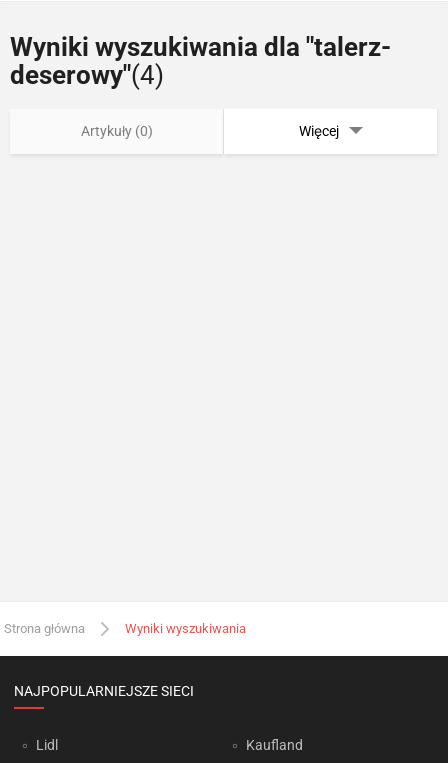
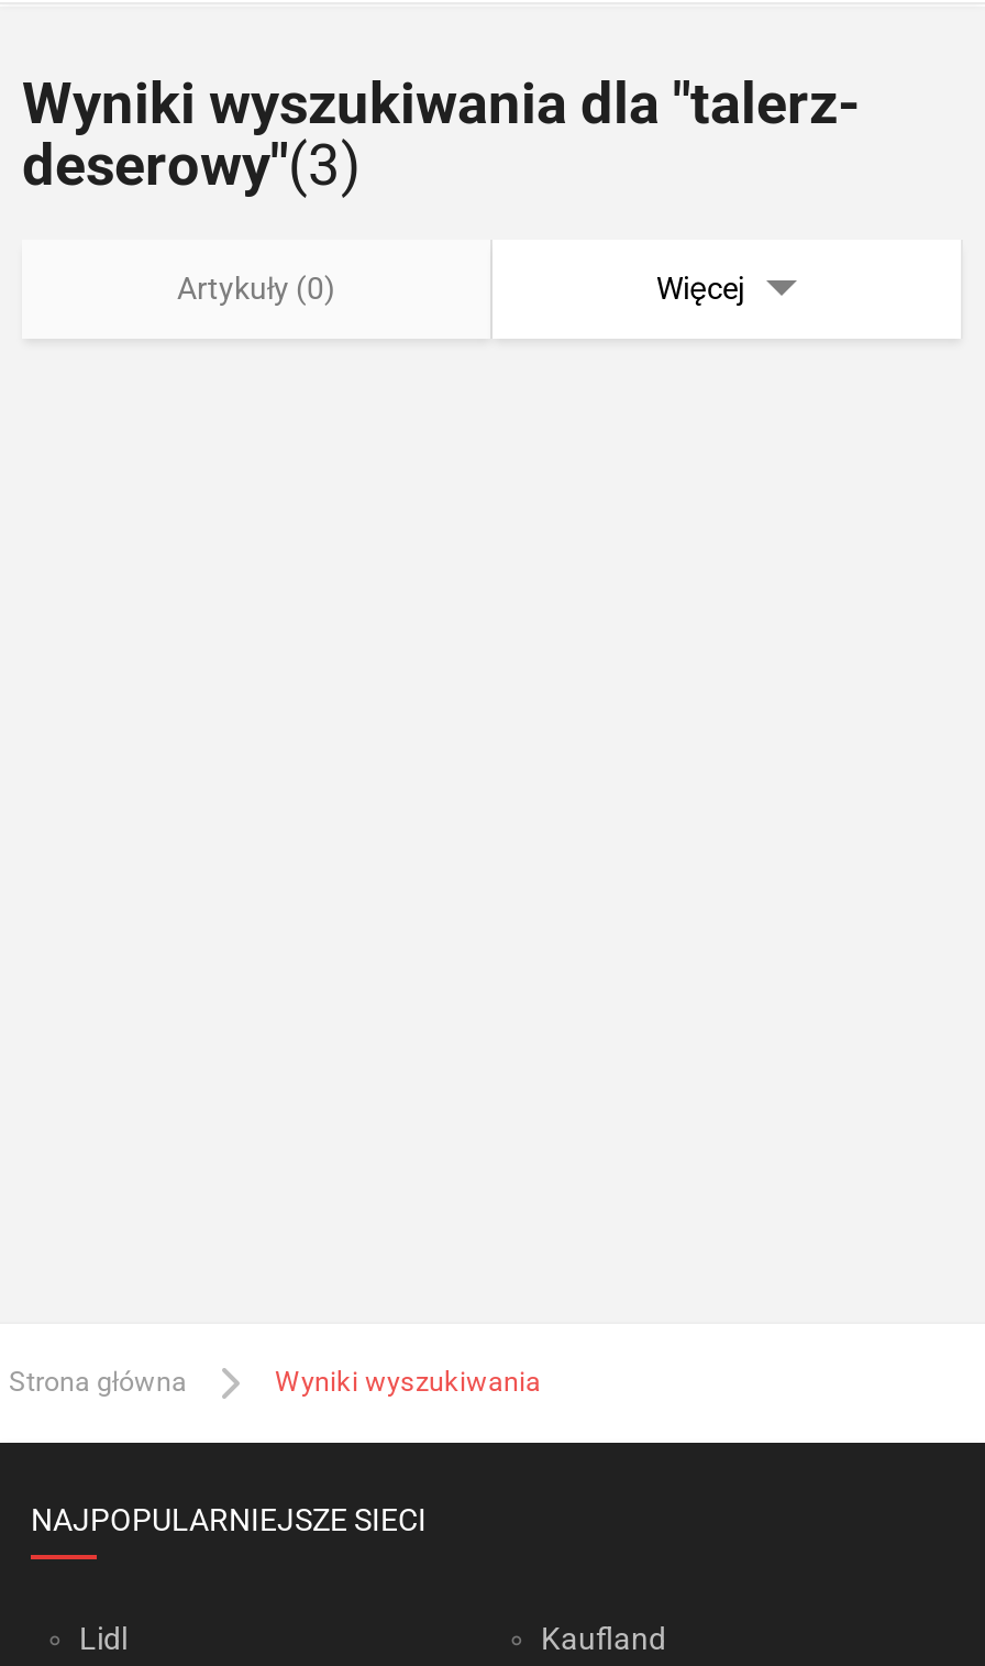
[10,60,164,90] deserowy"(4) -> [22,132,361,198] deserowy"(3)

